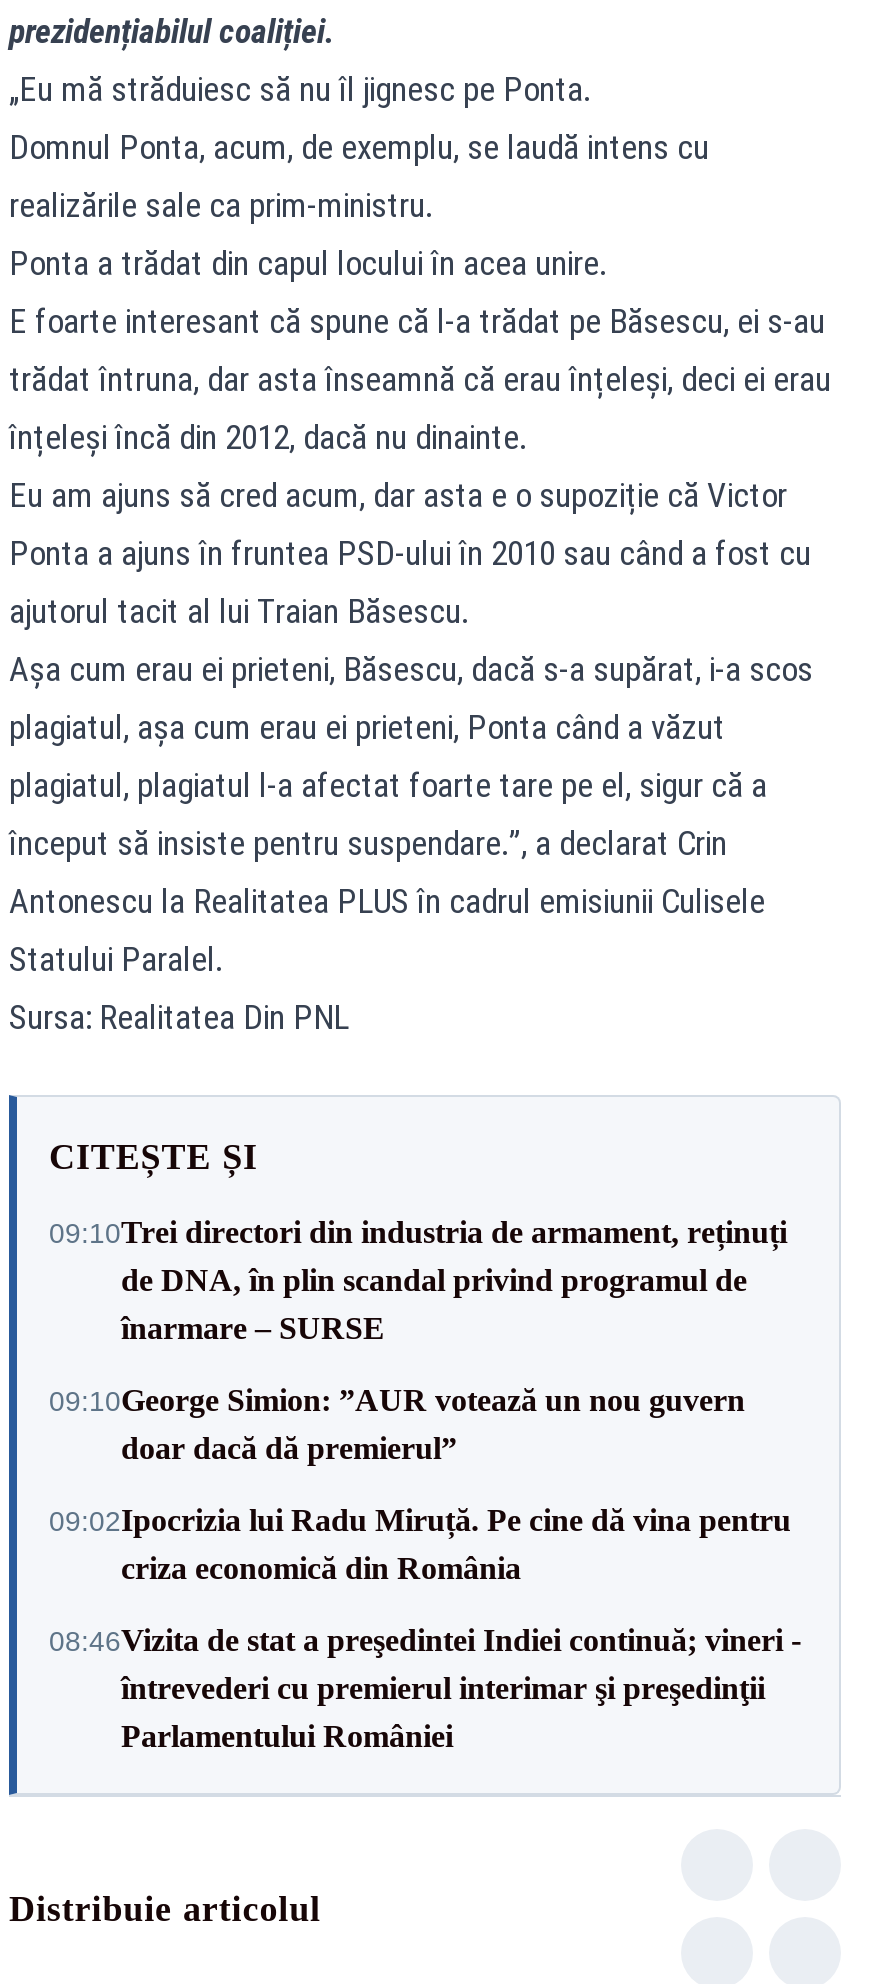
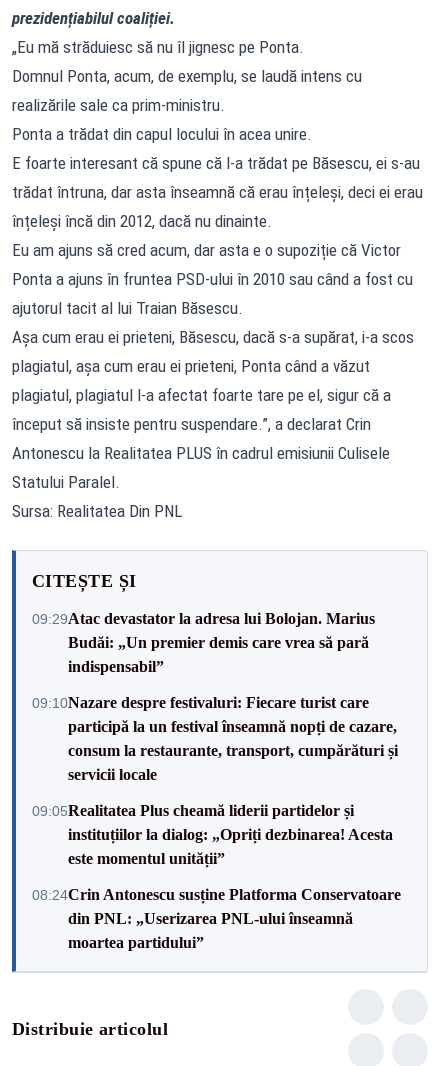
[49,1215,787,1345] 09:10Trei directori din industria de armament, reținuți | de DNA, în plin scandal privind programul de | înarmare – SURSE -> [32,609,375,674] 09:29Atac devastator la adresa lui Bolojan. Marius | Budăi: „Un premier demis care vrea să pară | indispensabil”
[49,1383,745,1465] 09:10George Simion: ”AUR votează un nou guvern | doar dacă dă premierul” -> [32,693,398,782] 09:10Nazare despre festivaluri: Fiecare turist care | participă la un festival înseamnă nopți de cazare, | consum la restaurante, transport, cumpărături și | servicii locale
[49,1503,791,1585] 09:02Ipocrizia lui Radu Miruță. Pe cine dă vina pentru | criza economică din România -> [32,801,393,866] 09:05Realitatea Plus cheamă liderii partidelor și | instituțiilor la dialog: „Opriți dezbinarea! Acesta | este momentul unității”
[49,1623,801,1753] 08:46Vizita de stat a preşedintei Indiei continuă; vineri - | întrevederi cu premierul interimar şi preşedinţii | Parlamentului României -> [32,885,401,950] 08:24Crin Antonescu susține Platforma Conservatoare | din PNL: „Userizarea PNL-ului înseamnă | moartea partidului”

